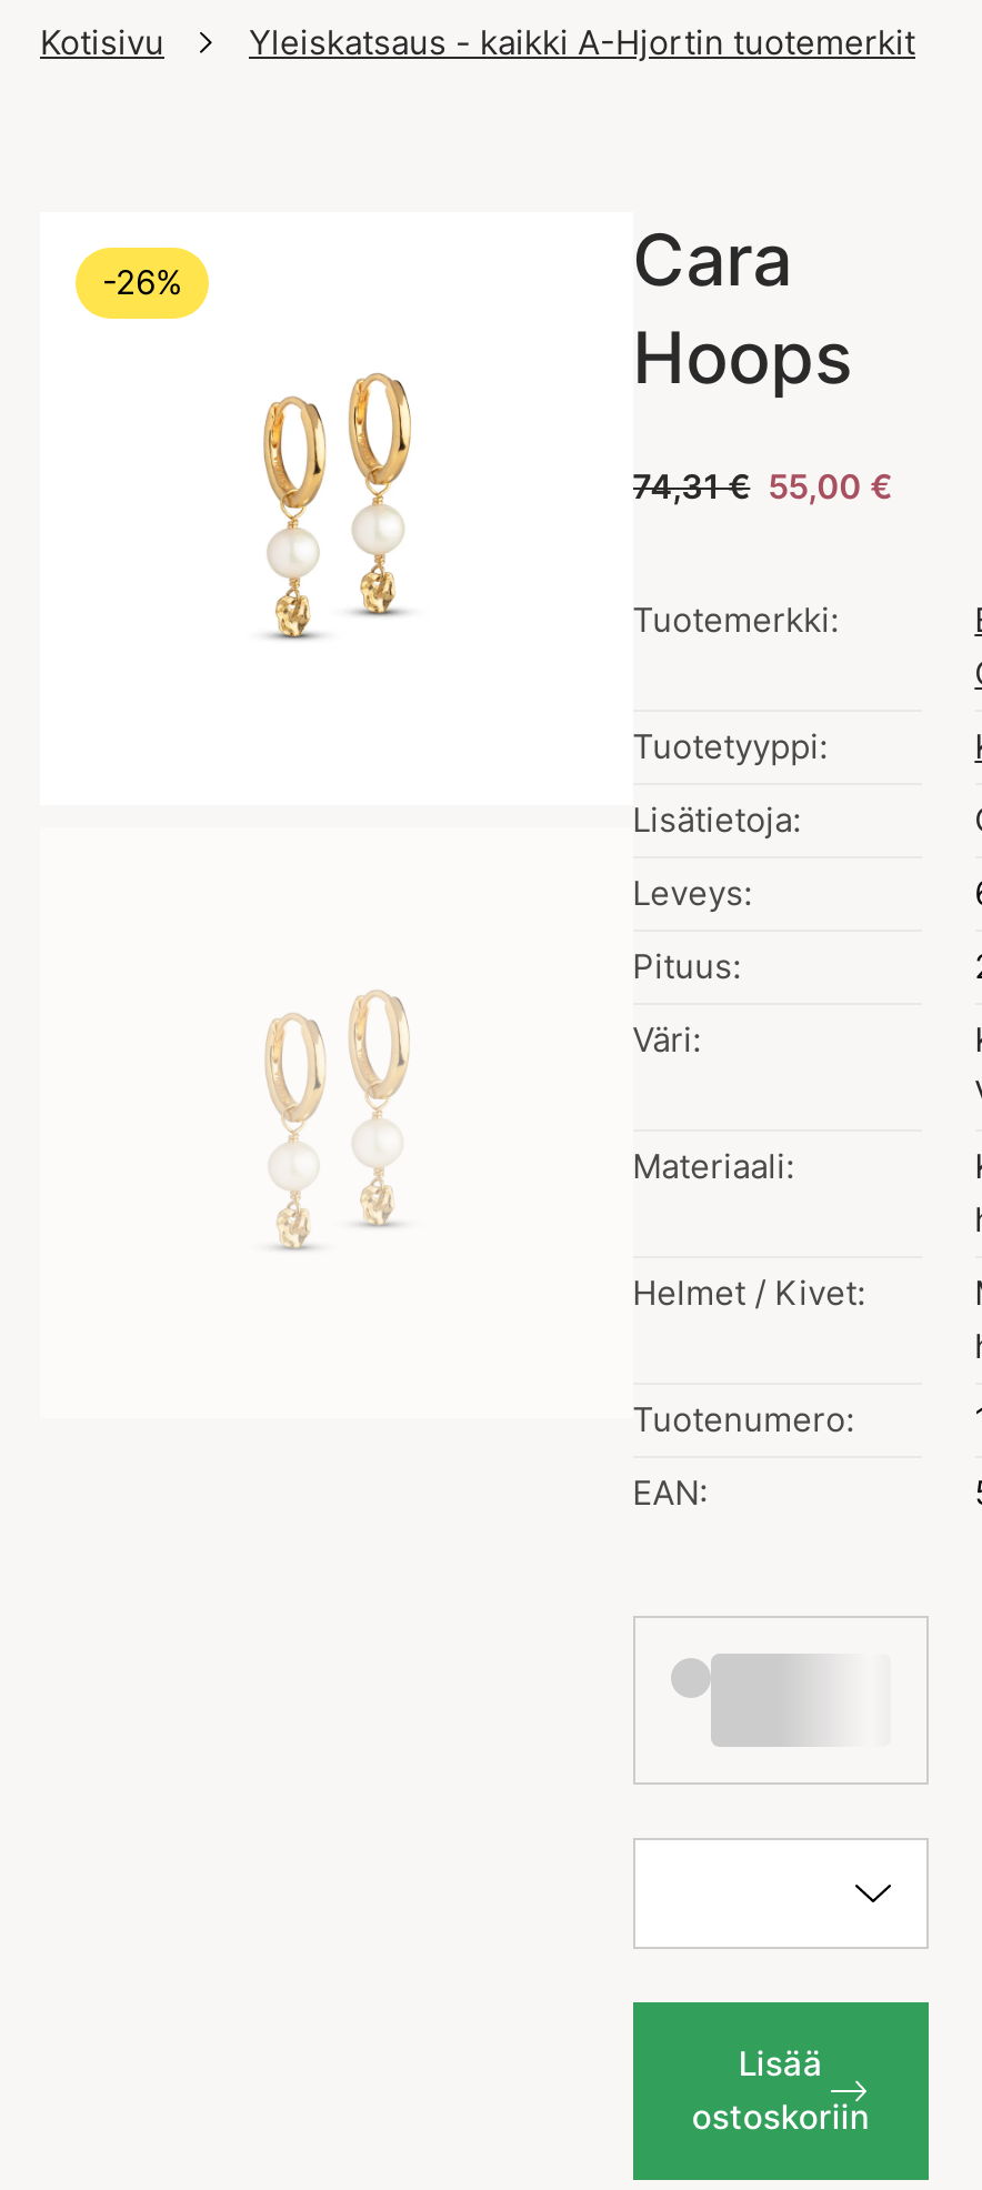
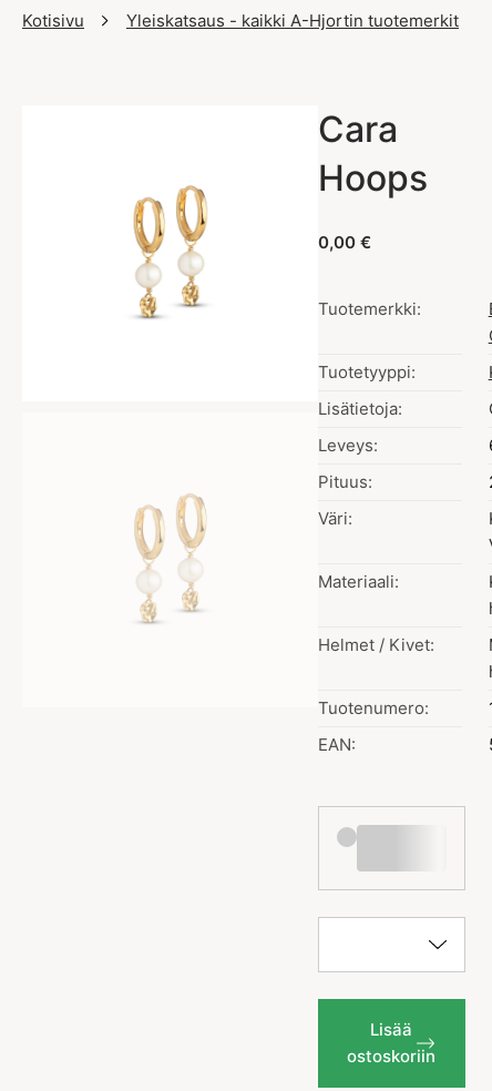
[102,261,182,303] -26% -> none
[633,465,892,508] 74,31 € 55,00 € -> [318,232,371,253] 0,00 €

